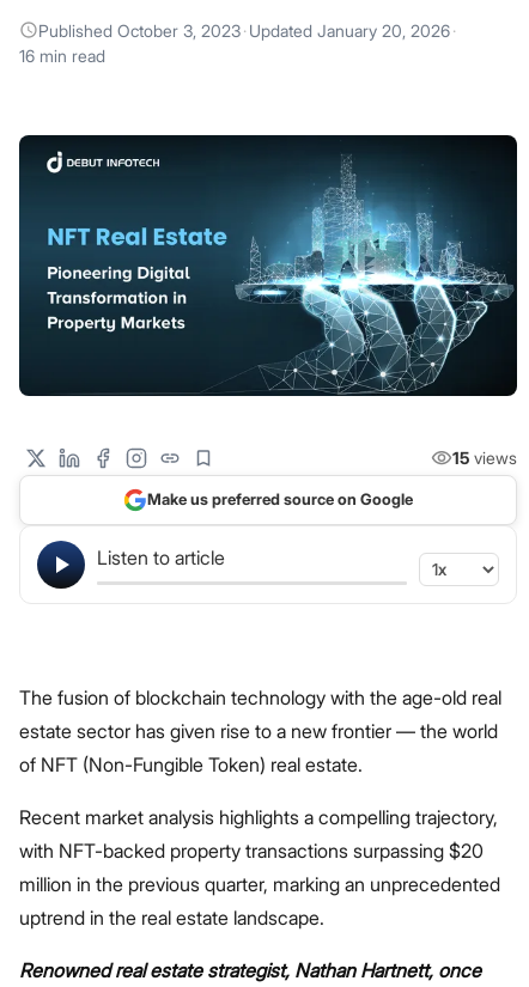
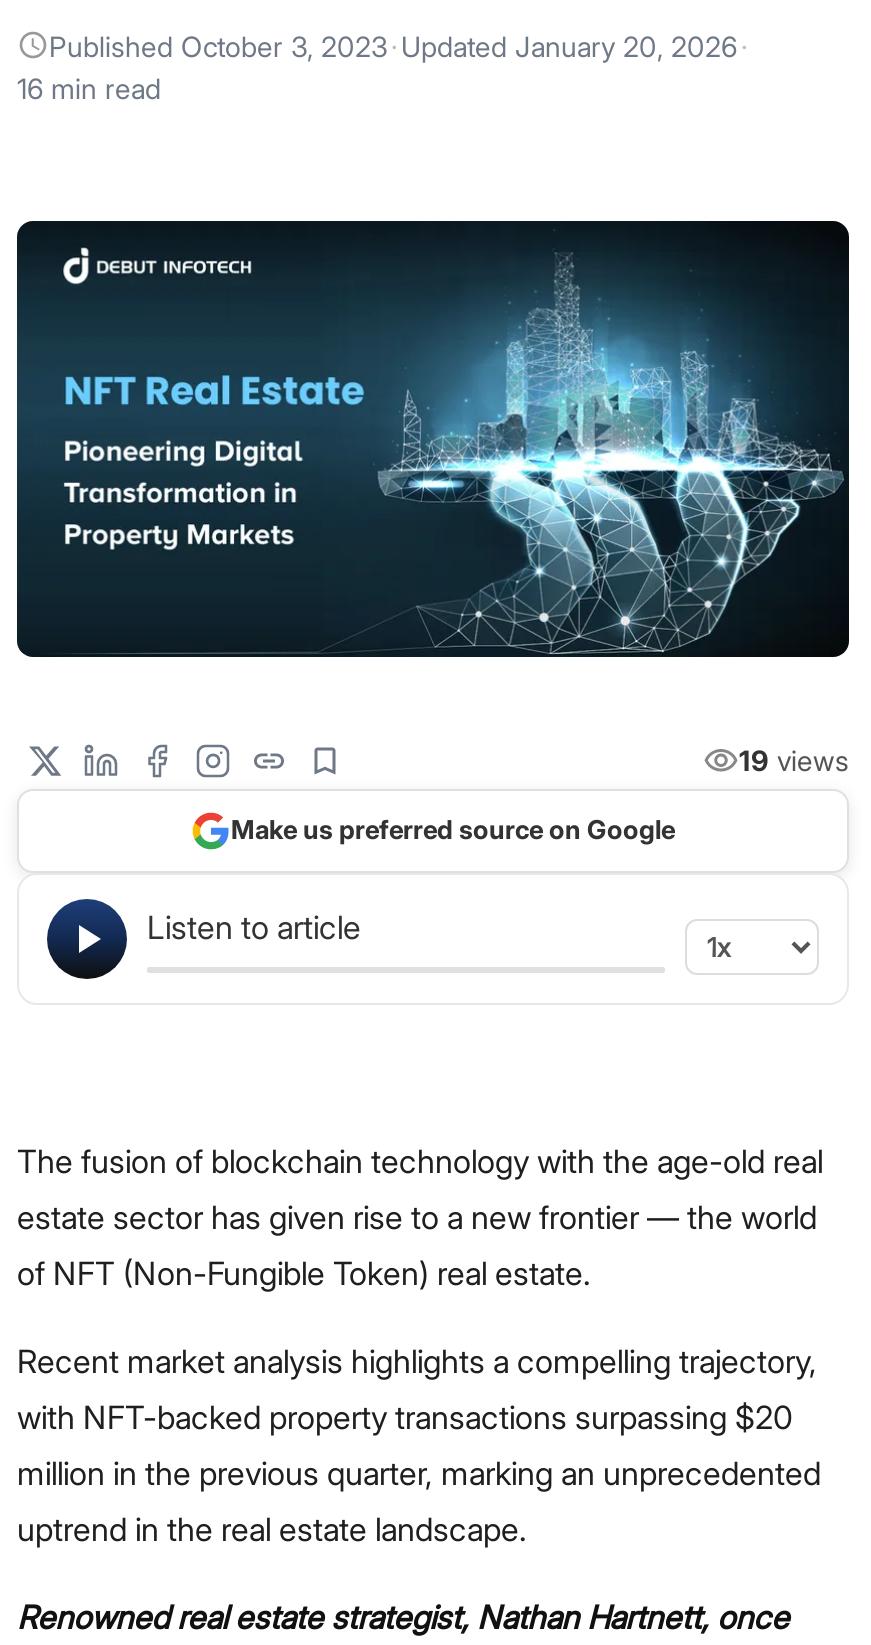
[452,448,517,468] 15 views -> [739,743,849,777] 19 views

